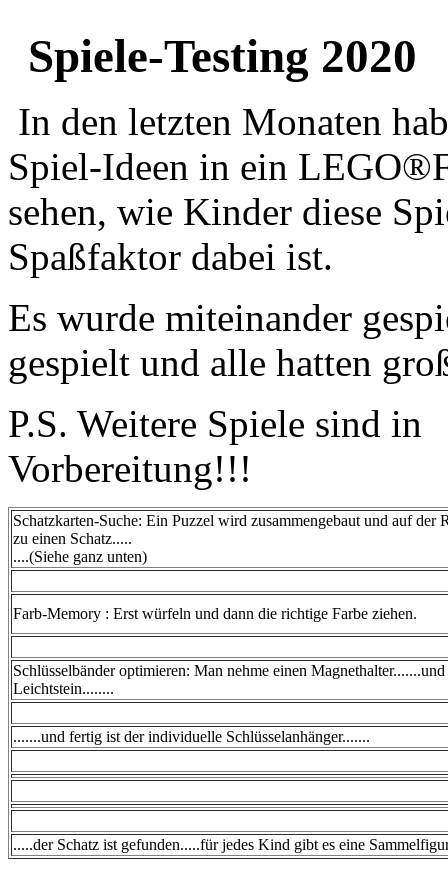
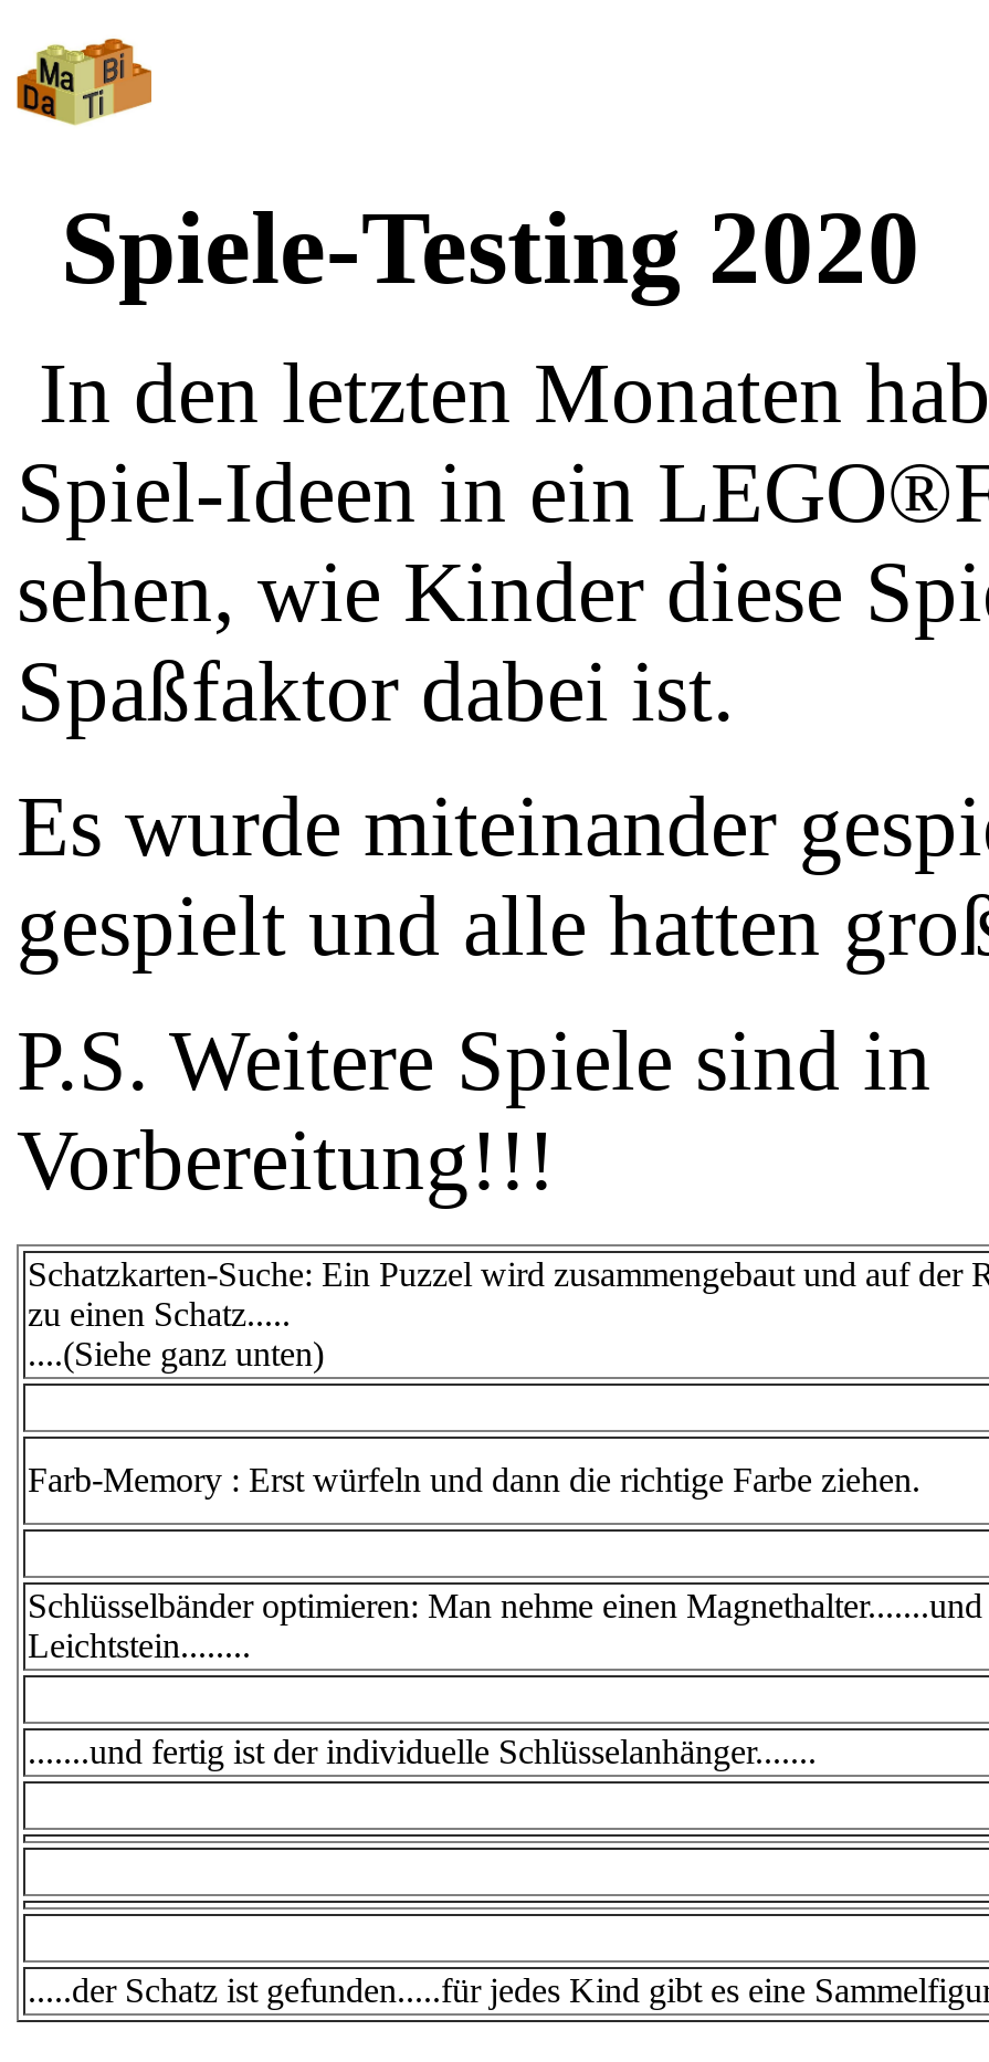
none -> [14,35,154,126] [image]

